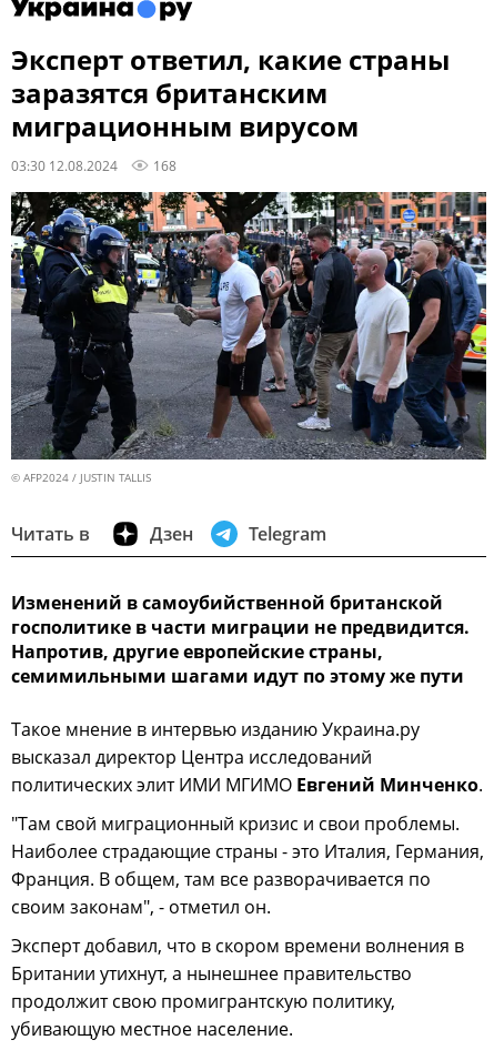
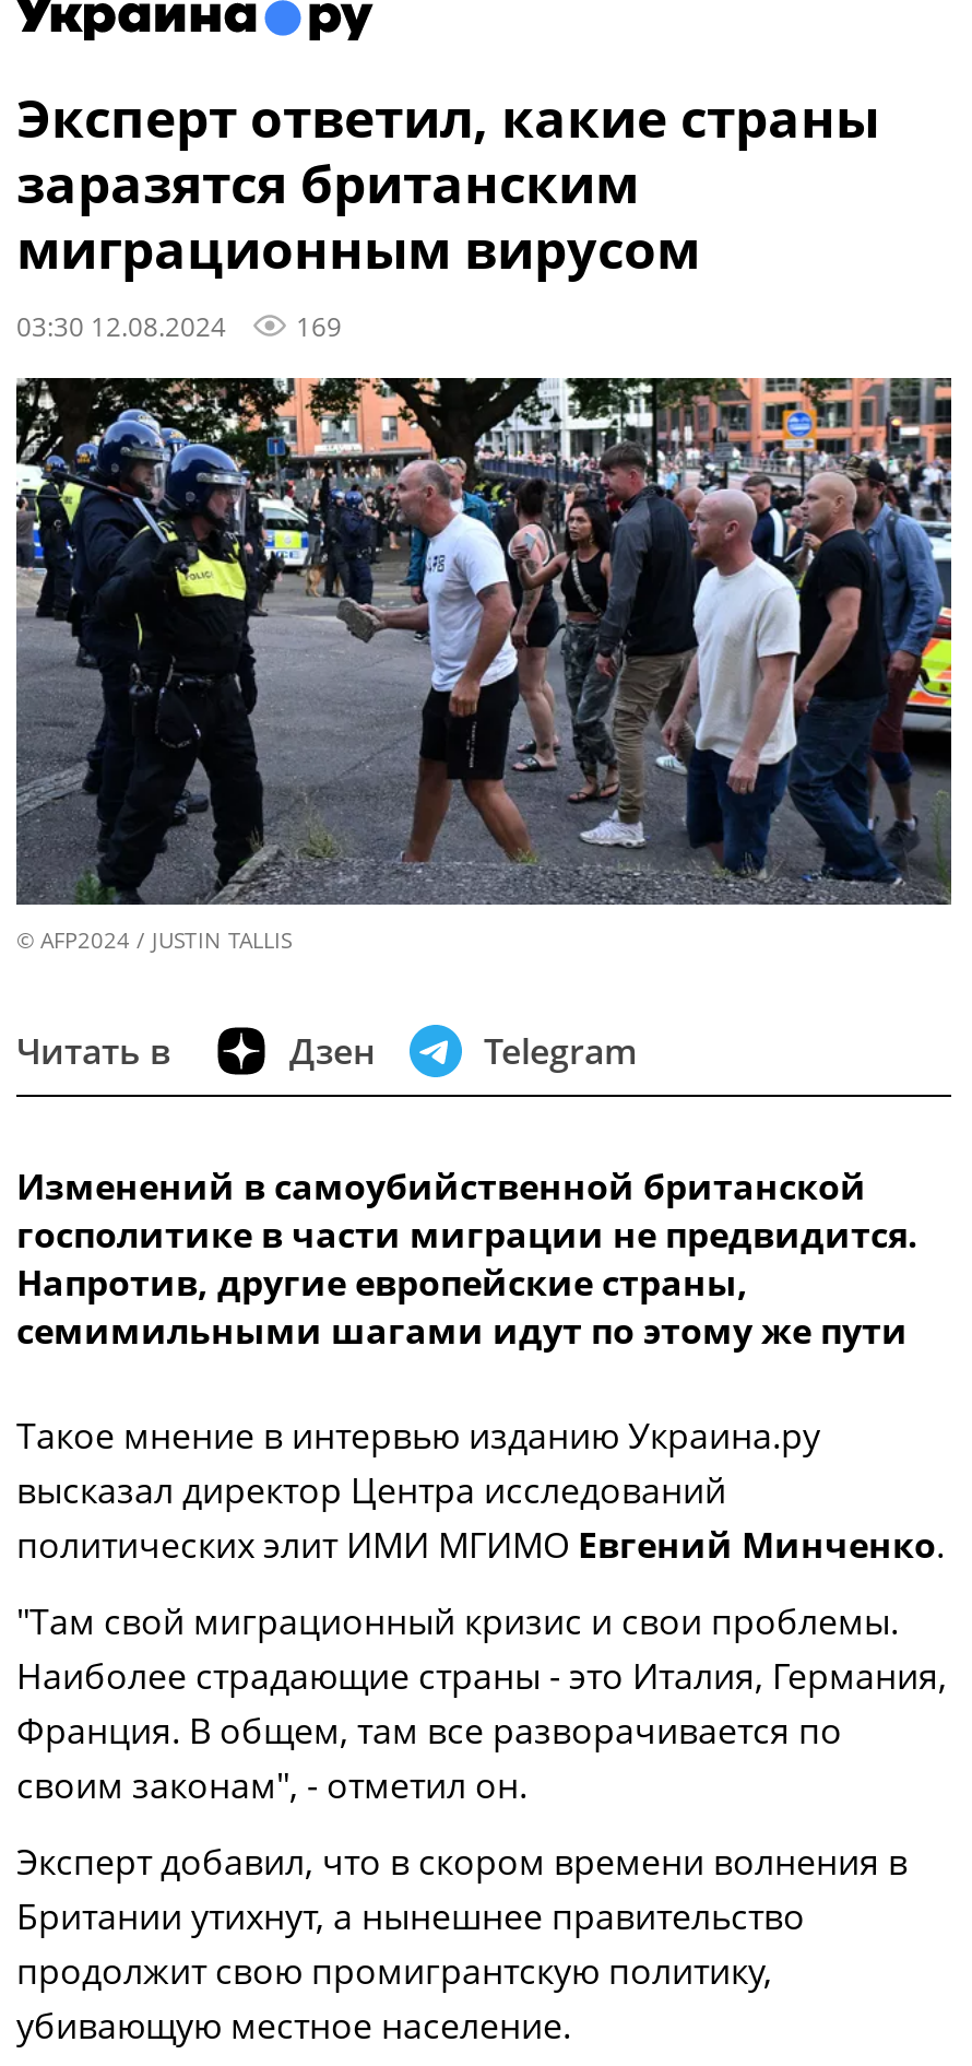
[11,157,177,174] 03:30 12.08.2024 168 -> [16,308,342,343] 03:30 12.08.2024 169

